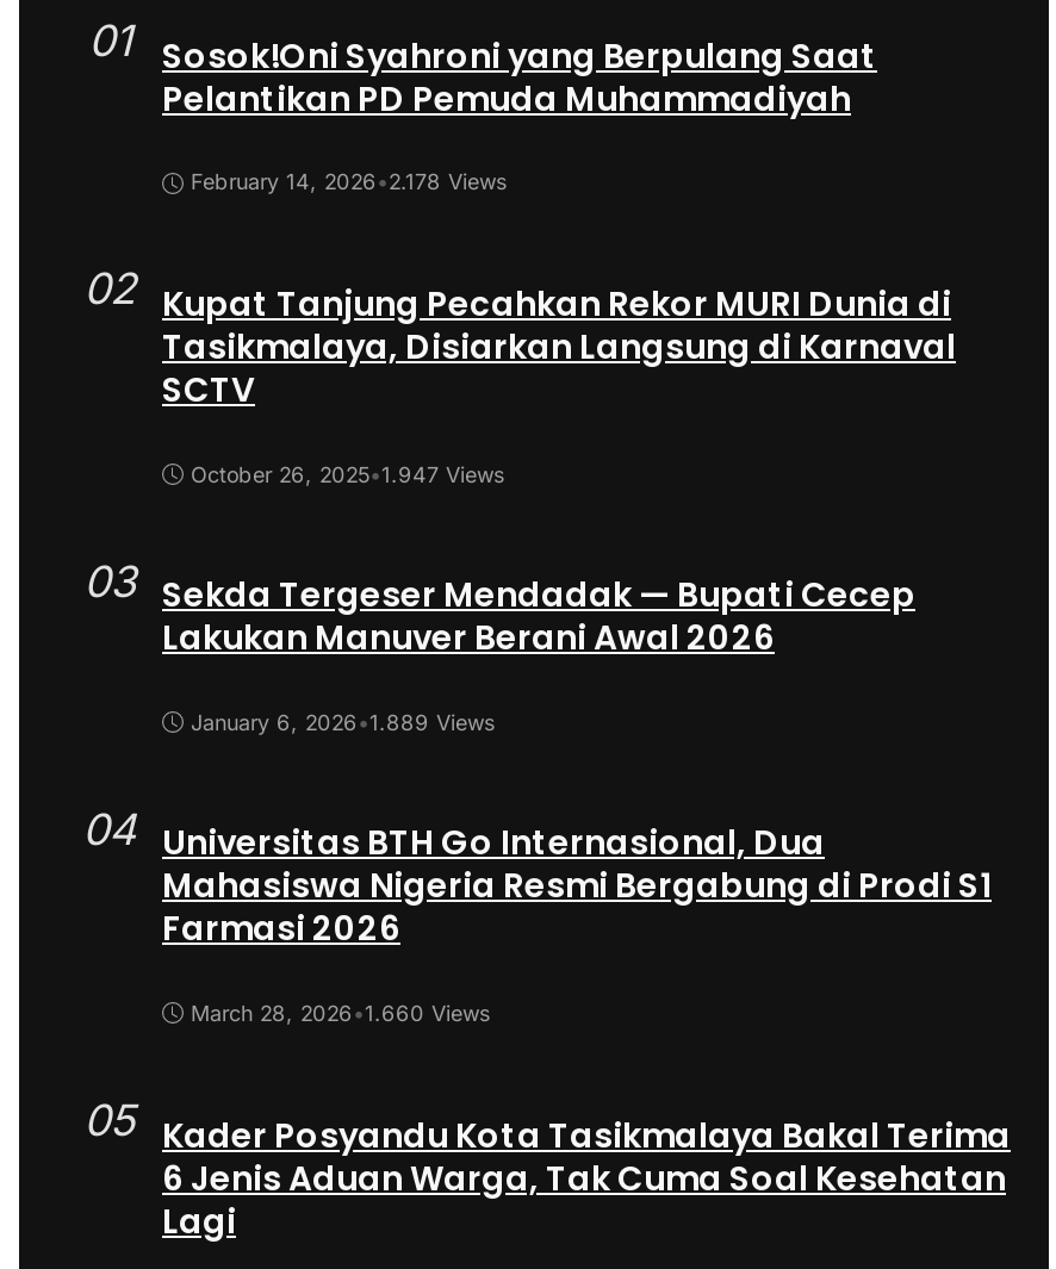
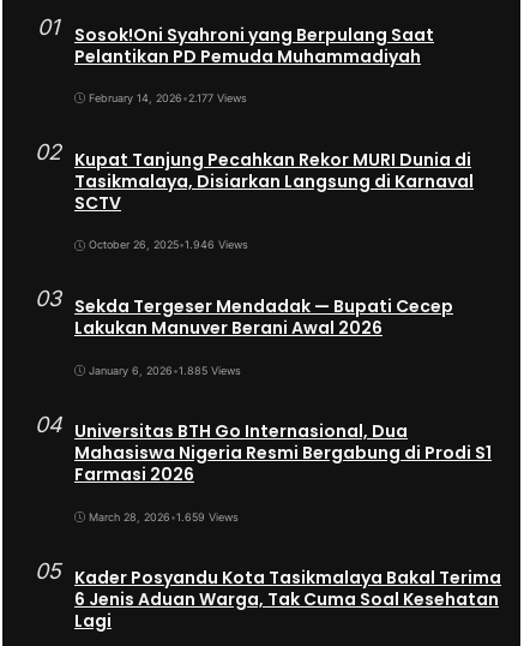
[191,168,508,195] February 14, 2026 •2.178 Views -> [89,91,247,105] February 14, 2026 •2.177 Views
[191,460,505,486] October 26, 2025•1.947 Views -> [89,238,248,251] October 26, 2025•1.946 Views
[191,708,496,734] January 6, 2026 •1.889 Views -> [89,363,241,377] January 6, 2026 •1.885 Views
[191,999,491,1025] March 28, 2026 •1.660 Views -> [89,510,239,523] March 28, 2026 •1.659 Views

